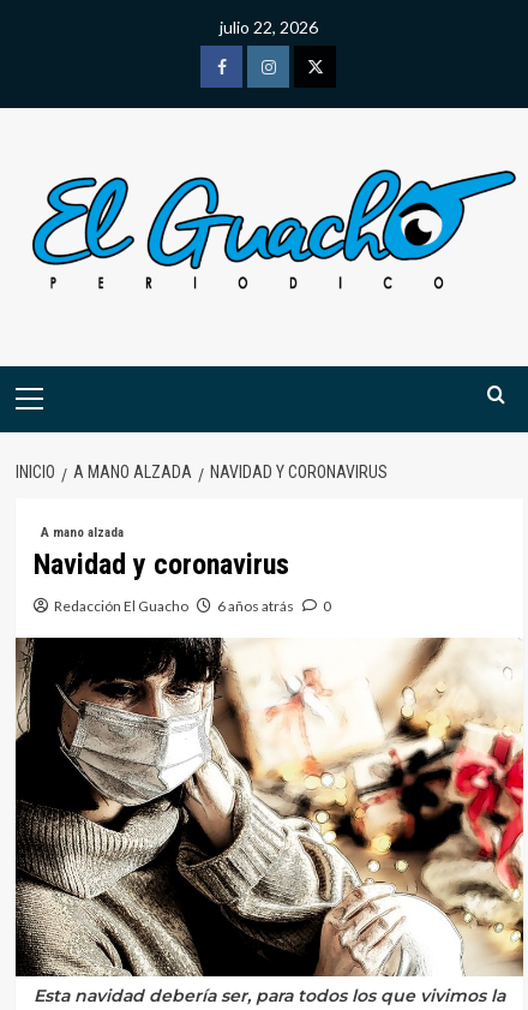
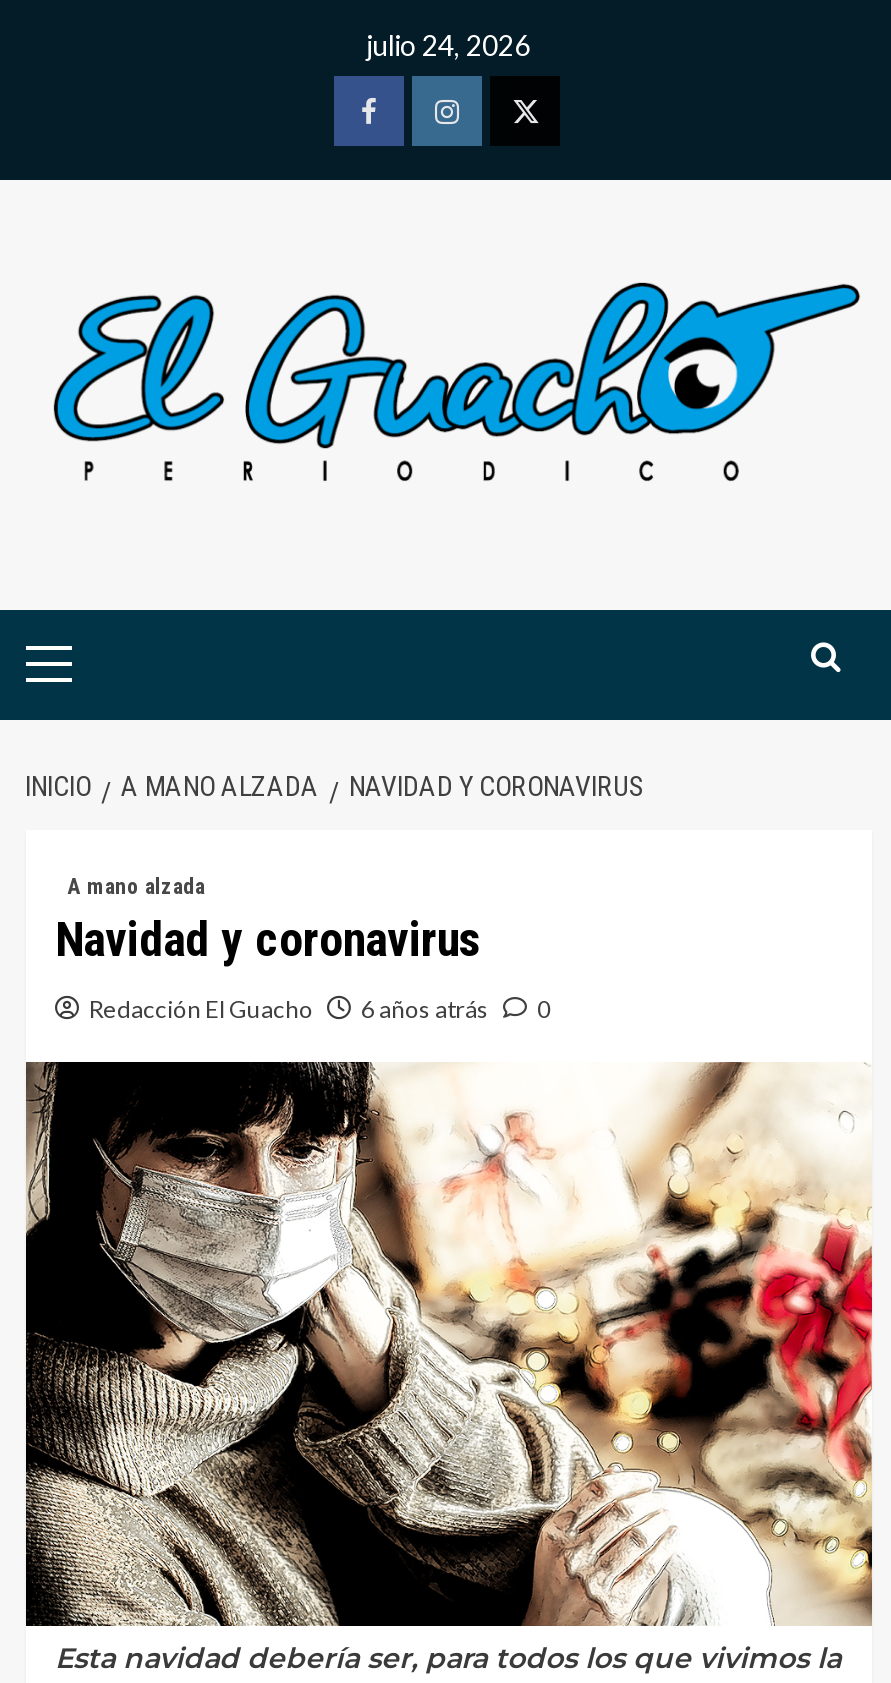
[220,17,318,37] julio 22, 2026 -> [366,28,530,62] julio 24, 2026

